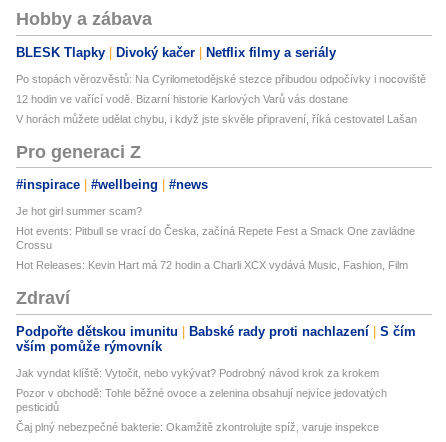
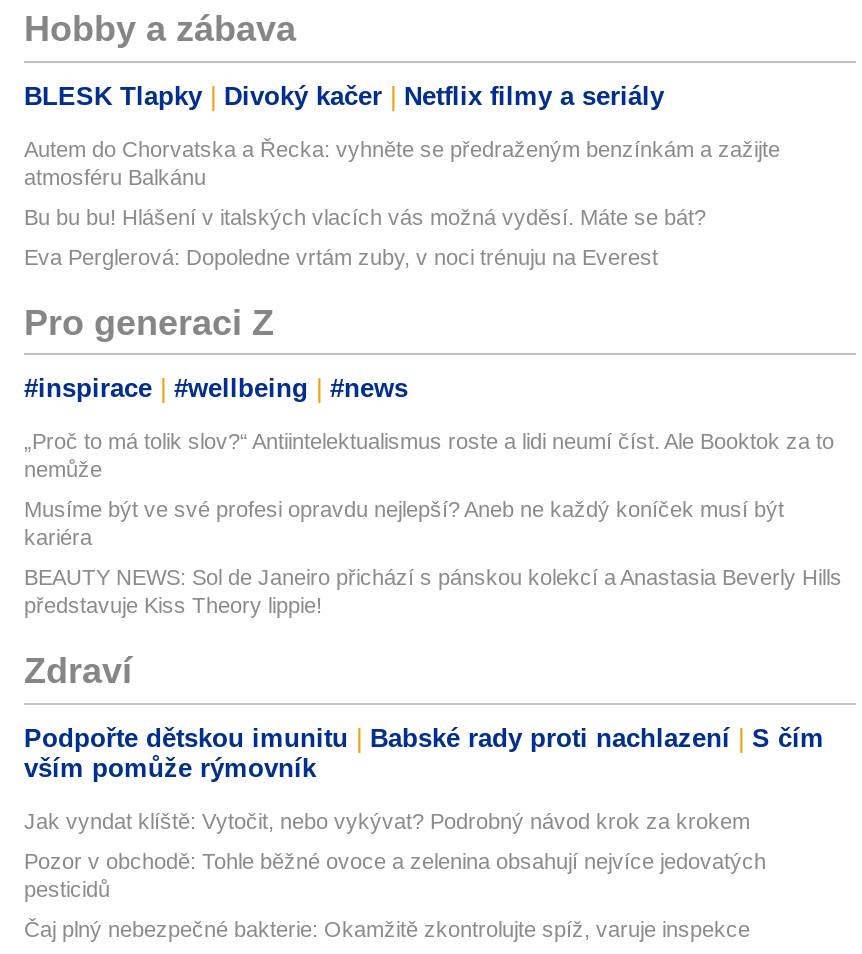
[16,73,426,85] Po stopách věrozvěstů: Na Cyrilometodějské stezce přibudou odpočívky i nocoviště -> [24,137,780,189] Autem do Chorvatska a Řecka: vyhněte se předraženým benzínkám a zažijte | atmosféru Balkánu
[16,93,348,105] 12 hodin ve vařící vodě. Bizarní historie Karlových Varů vás dostane -> [24,205,706,229] Bu bu bu! Hlášení v italských vlacích vás možná vyděsí. Máte se bát?
[16,113,417,125] V horách můžete udělat chybu, i když jste skvěle připravení, říká cestovatel Lašan -> [24,245,658,269] Eva Perglerová: Dopoledne vrtám zuby, v noci trénuju na Everest
[16,205,142,217] Je hot girl summer scam? -> [24,430,834,482] „Proč to má tolik slov?“ Antiintelektualismus roste a lidi neumí číst. Ale Booktok za to | nemůže
[16,225,415,251] Hot events: Pitbull se vrací do Česka, začíná Repete Fest a Smack One zavládne | Crossu -> [24,498,784,550] Musíme být ve své profesi opravdu nejlepší? Aneb ne každý koníček musí být | kariéra
[16,259,408,271] Hot Releases: Kevin Hart má 72 hodin a Charli XCX vydává Music, Fashion, Film -> [24,566,842,618] BEAUTY NEWS: Sol de Janeiro přichází s pánskou kolekcí a Anastasia Beverly Hills | představuje Kiss Theory lippie!

